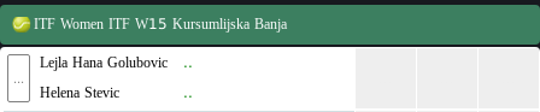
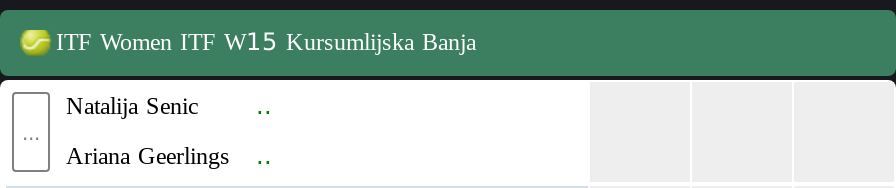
[40,54,168,71] Lejla Hana Golubovic -> [66,92,198,120] Natalija Senic
[40,84,119,101] Helena Stevic -> [66,142,230,170] Ariana Geerlings

